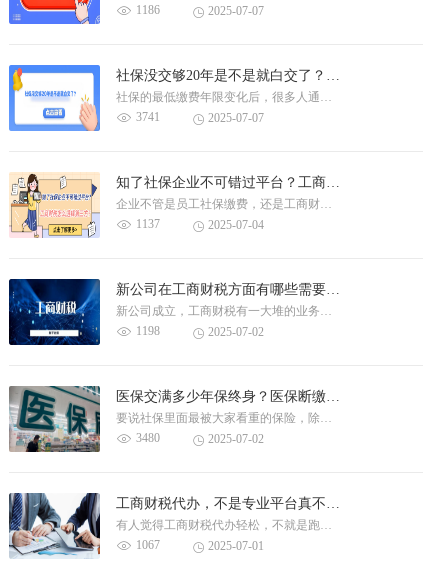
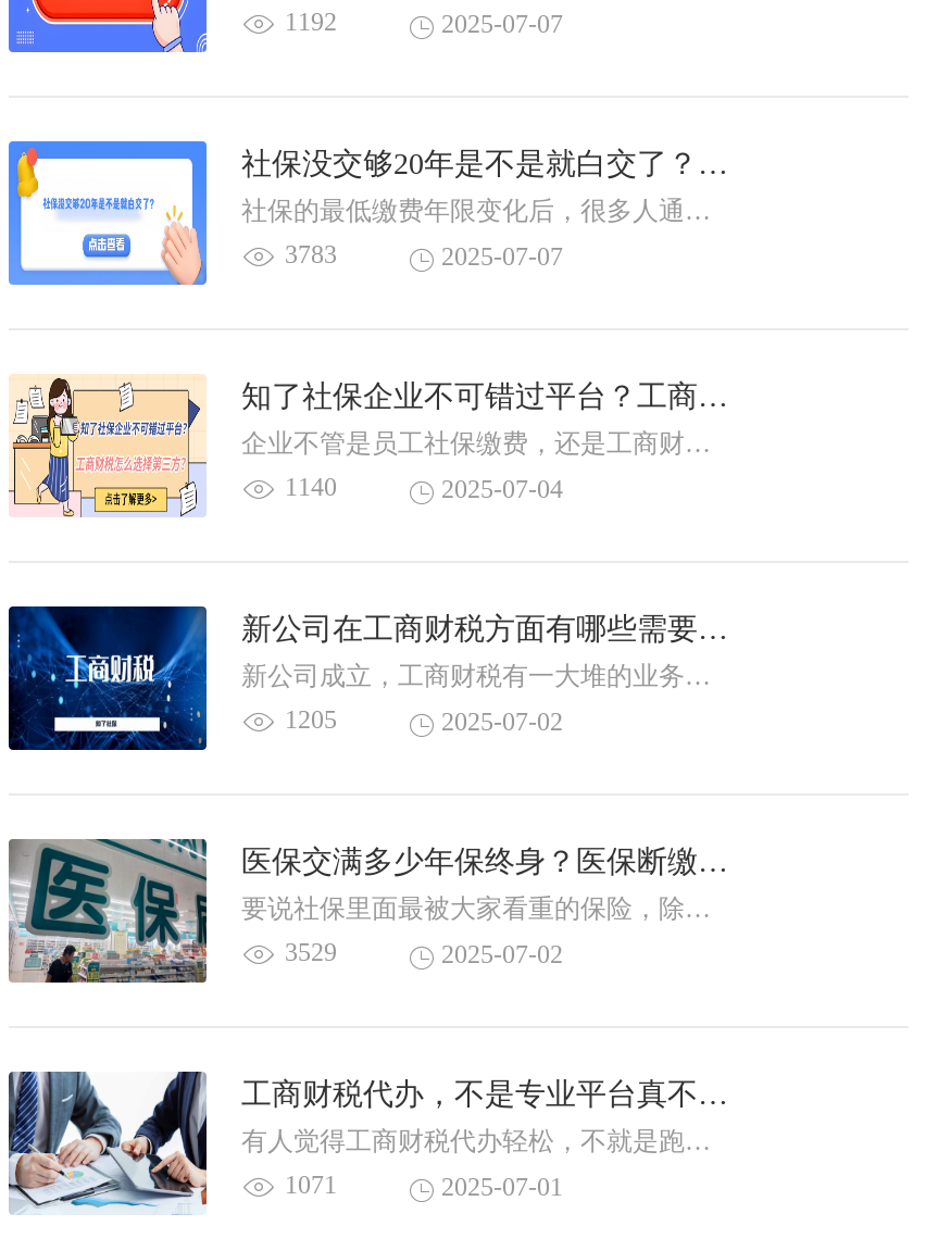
[136,3,163,17] 1186 -> [285,7,343,37] 1192
[136,110,163,124] 3741 -> [285,239,343,270] 3783
[136,217,163,231] 1137 -> [285,472,343,502] 1140
[136,324,163,338] 1198 -> [285,704,343,735] 1205
[136,431,163,445] 3480 -> [285,937,343,967] 3529
[136,538,163,552] 1067 -> [285,1169,343,1200] 1071

